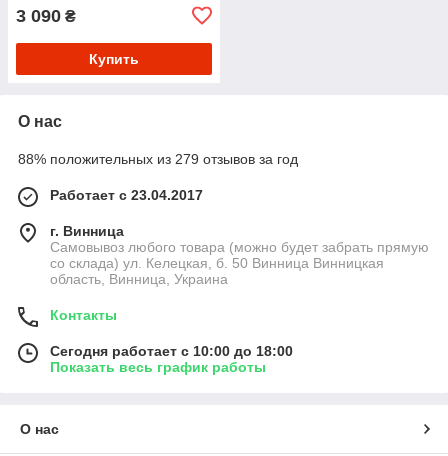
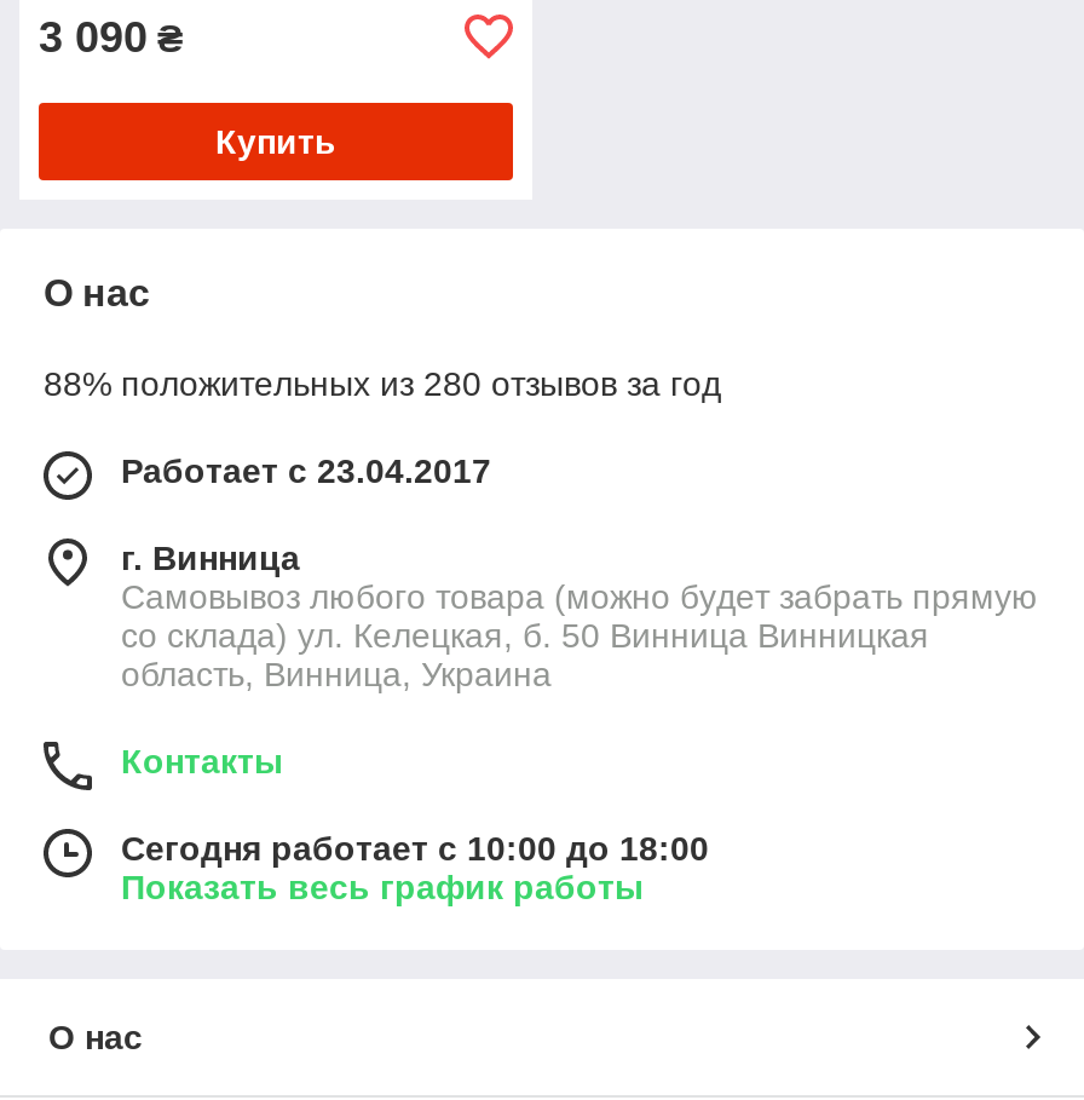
[18,151,298,167] 88% положительных из 279 отзывов за год -> [44,364,721,402] 88% положительных из 280 отзывов за год

